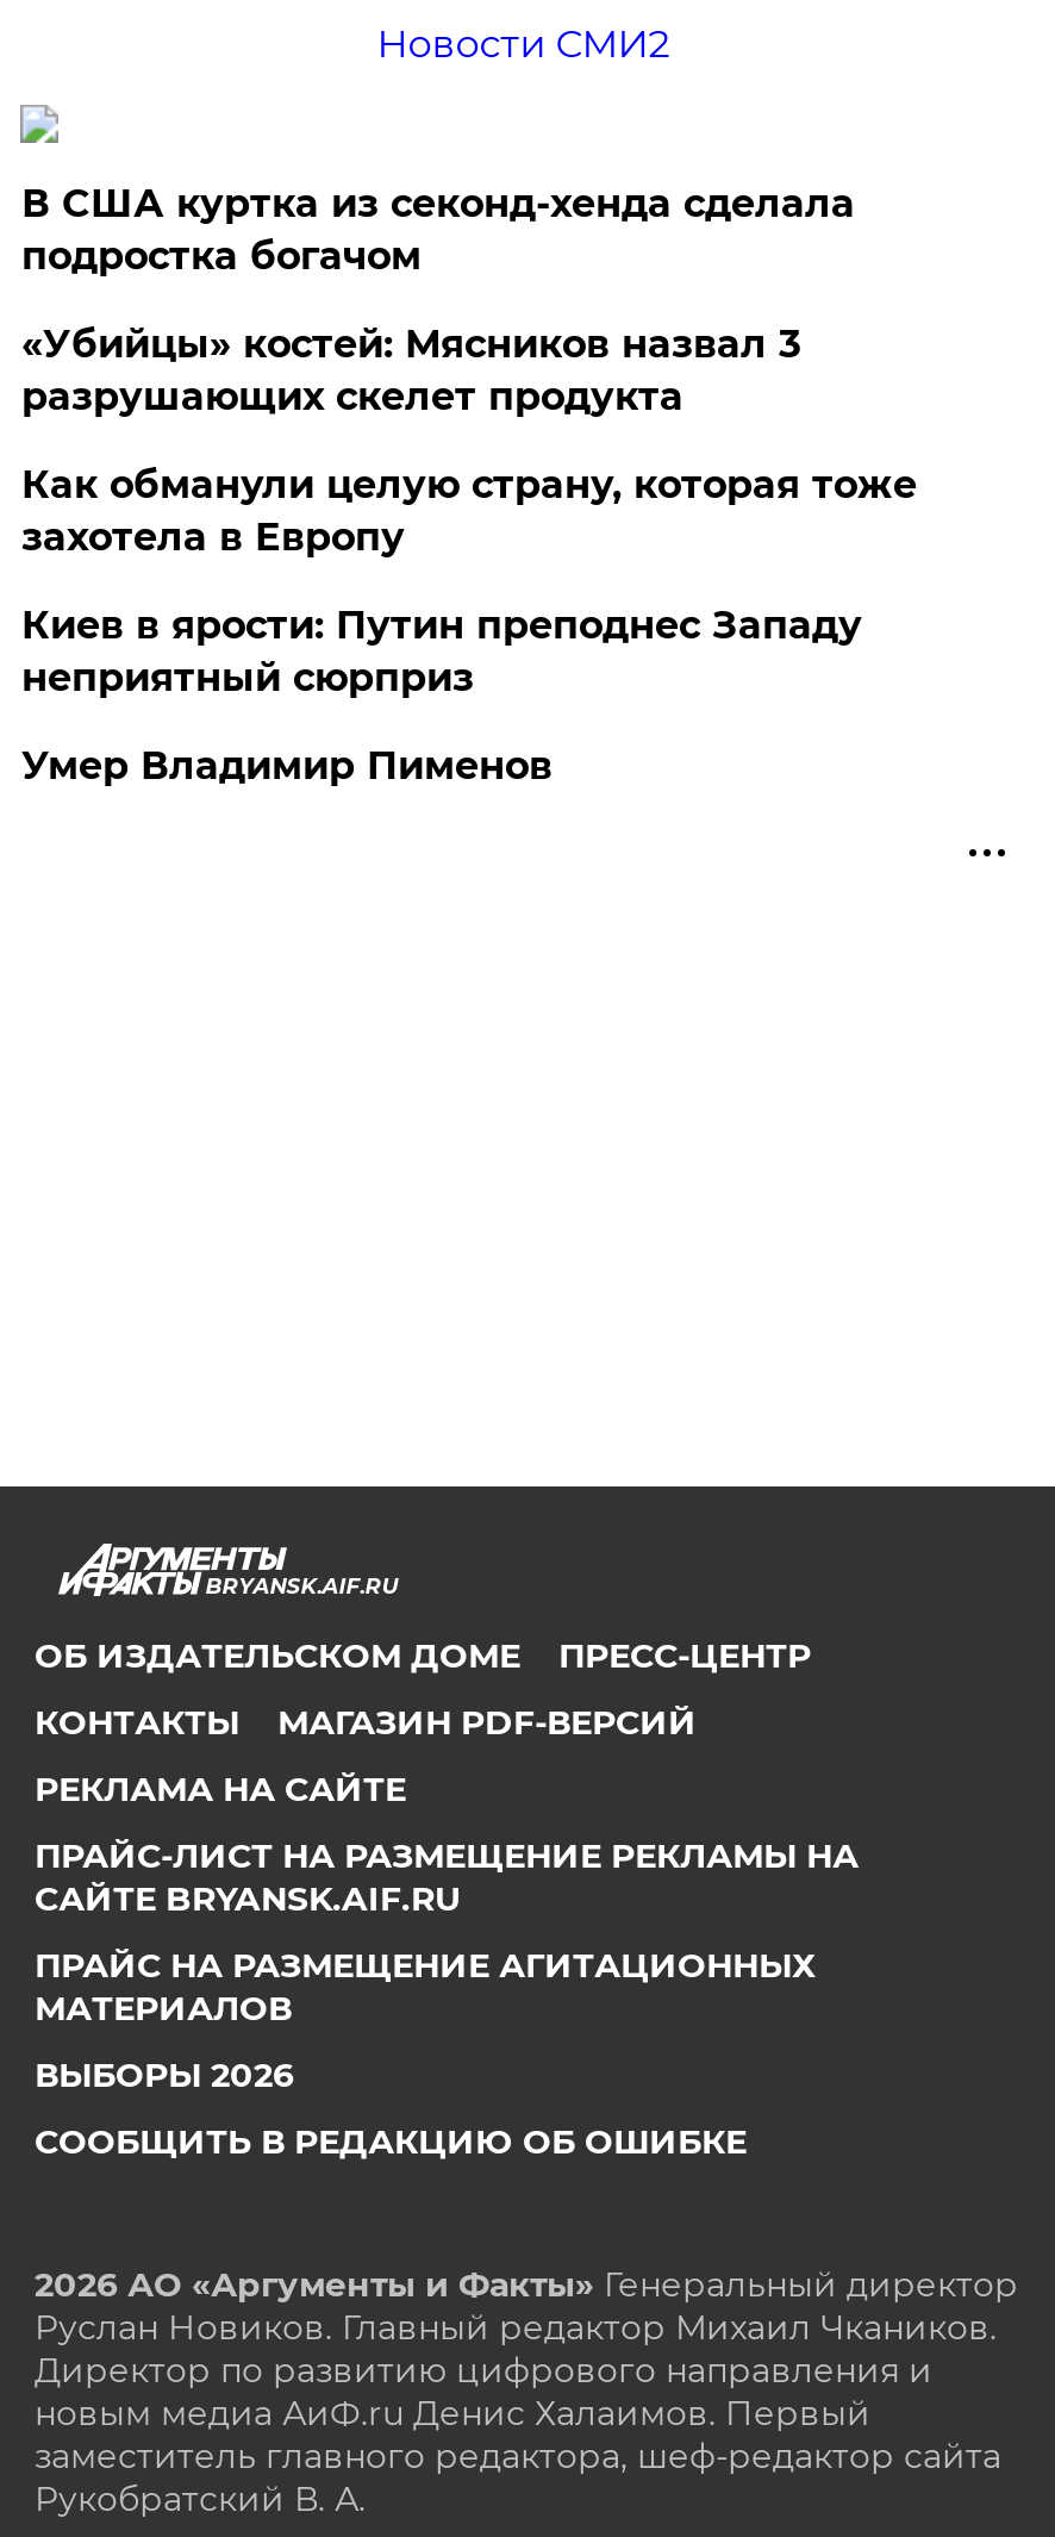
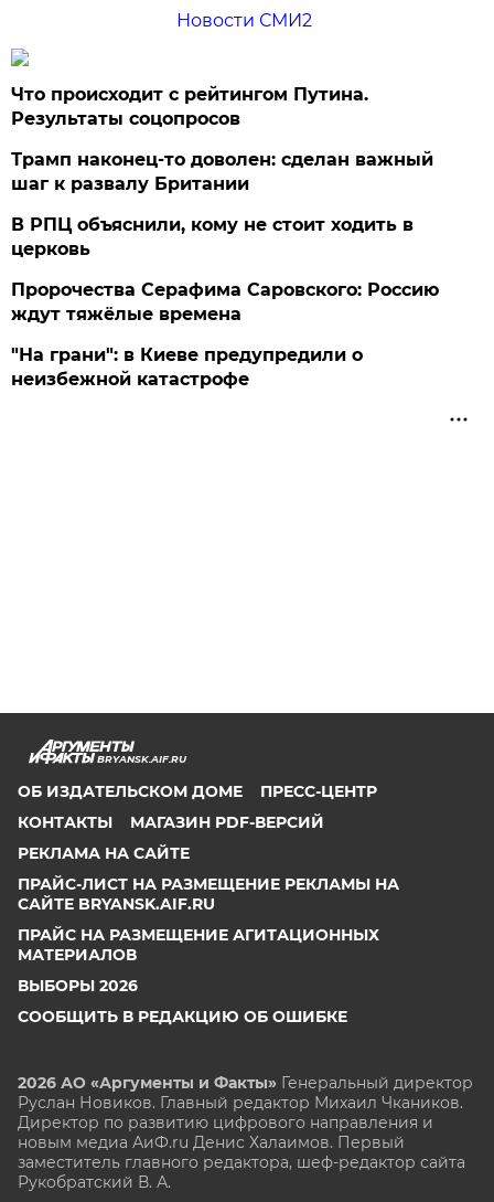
[21,181,855,278] В США куртка из секонд-хенда сделала | подростка богачом -> [11,84,369,129] Что происходит с рейтингом Путина. | Результаты соцопросов
[21,321,800,419] «Убийцы» костей: Мясников назвал 3 | разрушающих скелет продукта -> [11,149,434,194] Трамп наконец-то доволен: сделан важный | шаг к развалу Британии
[21,462,917,560] Как обманули целую страну, которая тоже | захотела в Европу -> [11,214,414,259] В РПЦ объяснили, кому не стоит ходить в | церковь
[21,602,862,700] Киев в ярости: Путин преподнес Западу | неприятный сюрприз -> [11,279,439,324] Пророчества Серафима Саровского: Россию | ждут тяжёлые времена
[21,743,552,788] Умер Владимир Пименов -> [11,344,363,390] "На грани": в Киеве предупредили о | неизбежной катастрофе

